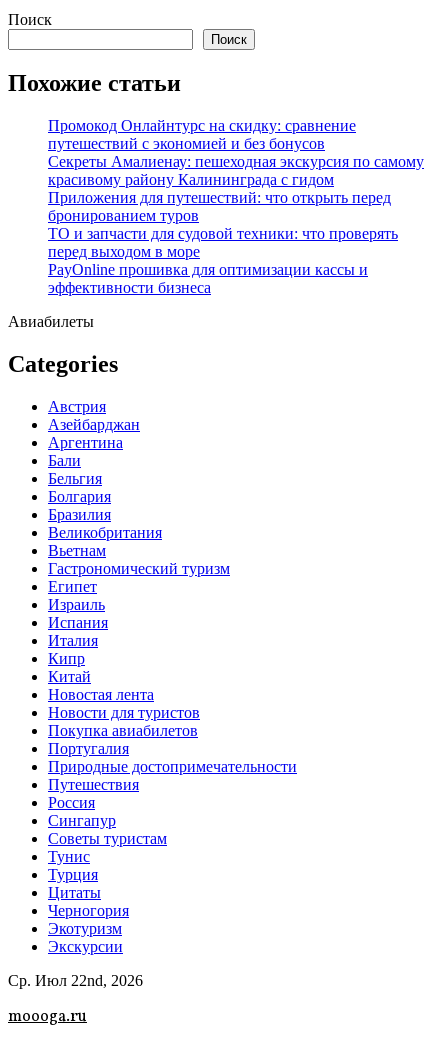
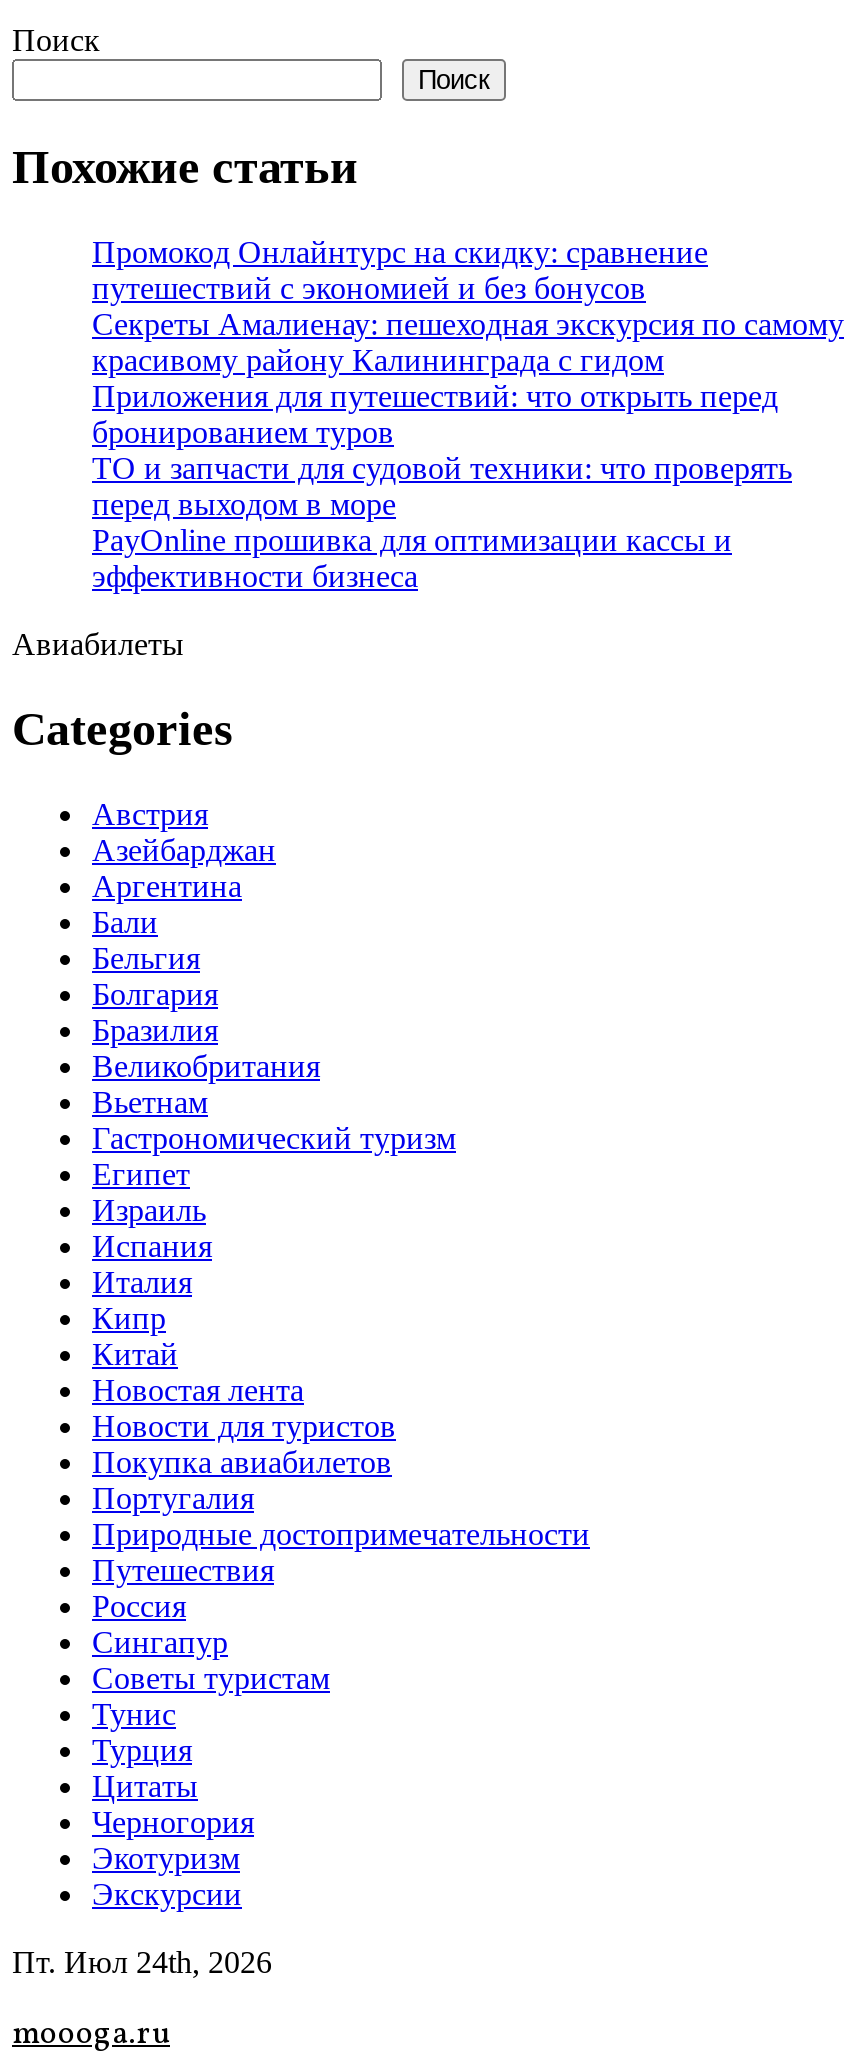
[8,972,143,989] Ср. Июл 22nd, 2026 -> [12,1945,272,1979] Пт. Июл 24th, 2026

